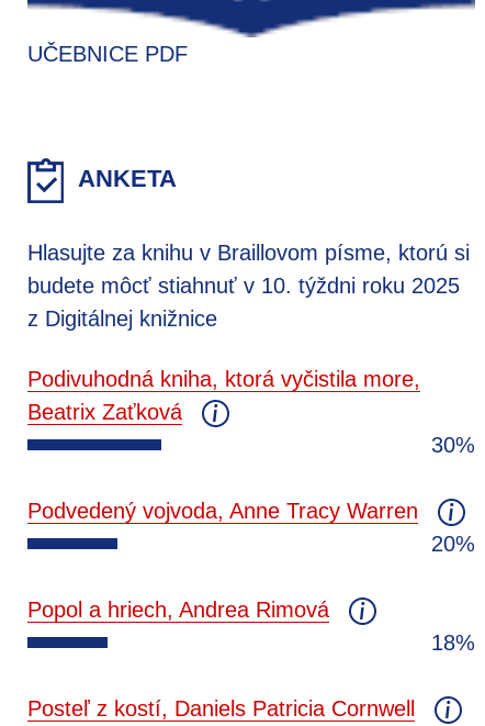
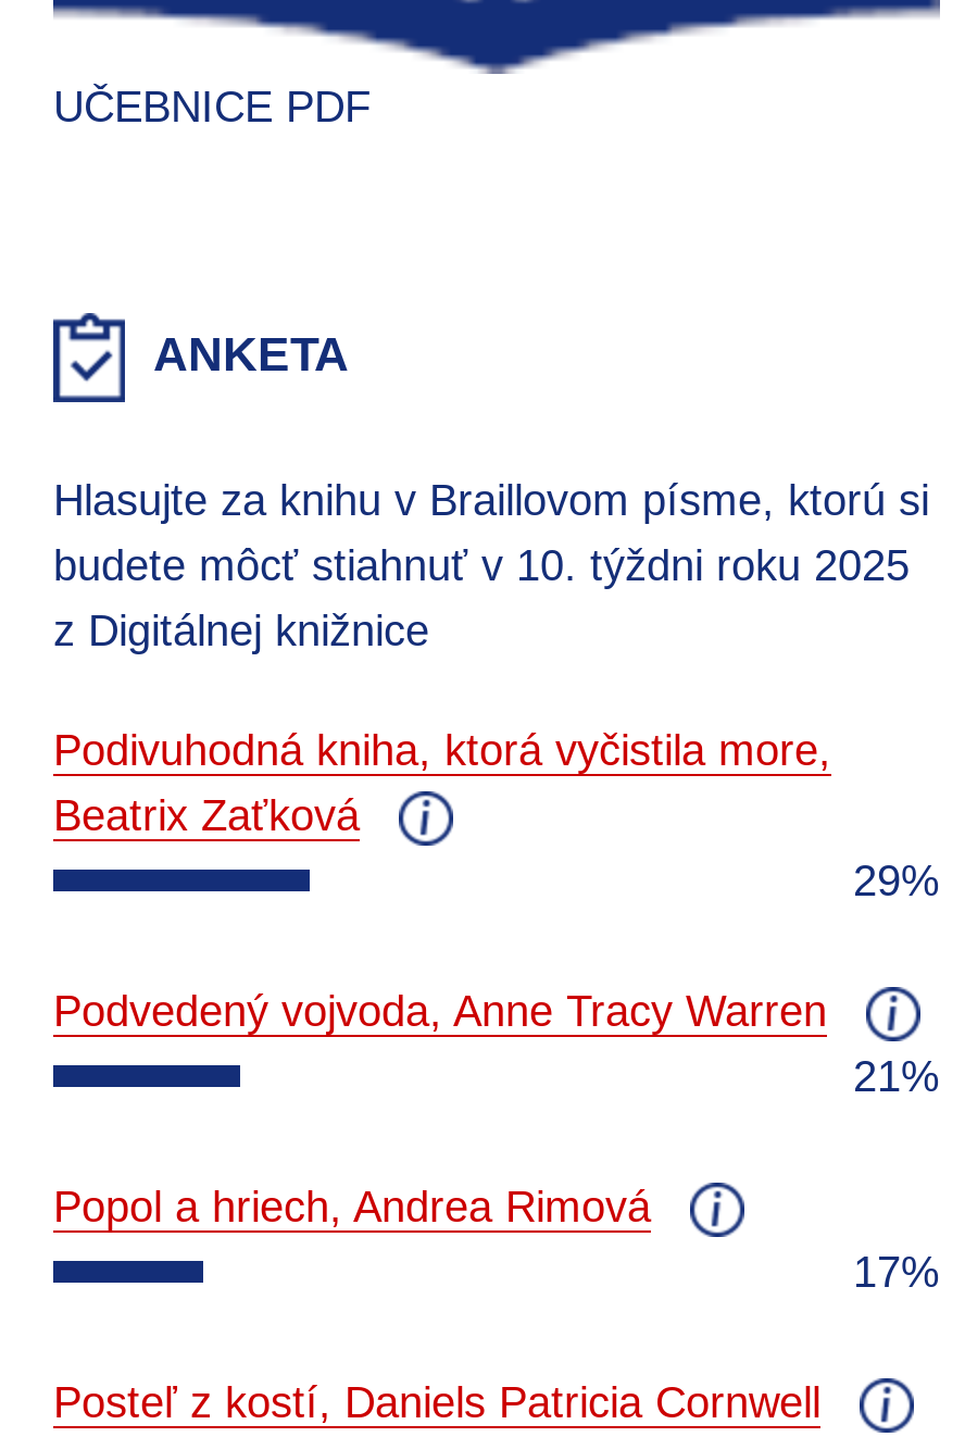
[431,432,475,456] 30% -> [853,855,940,903] 29%
[431,531,475,555] 20% -> [853,1051,940,1099] 21%
[431,630,475,654] 18% -> [853,1247,940,1295] 17%

